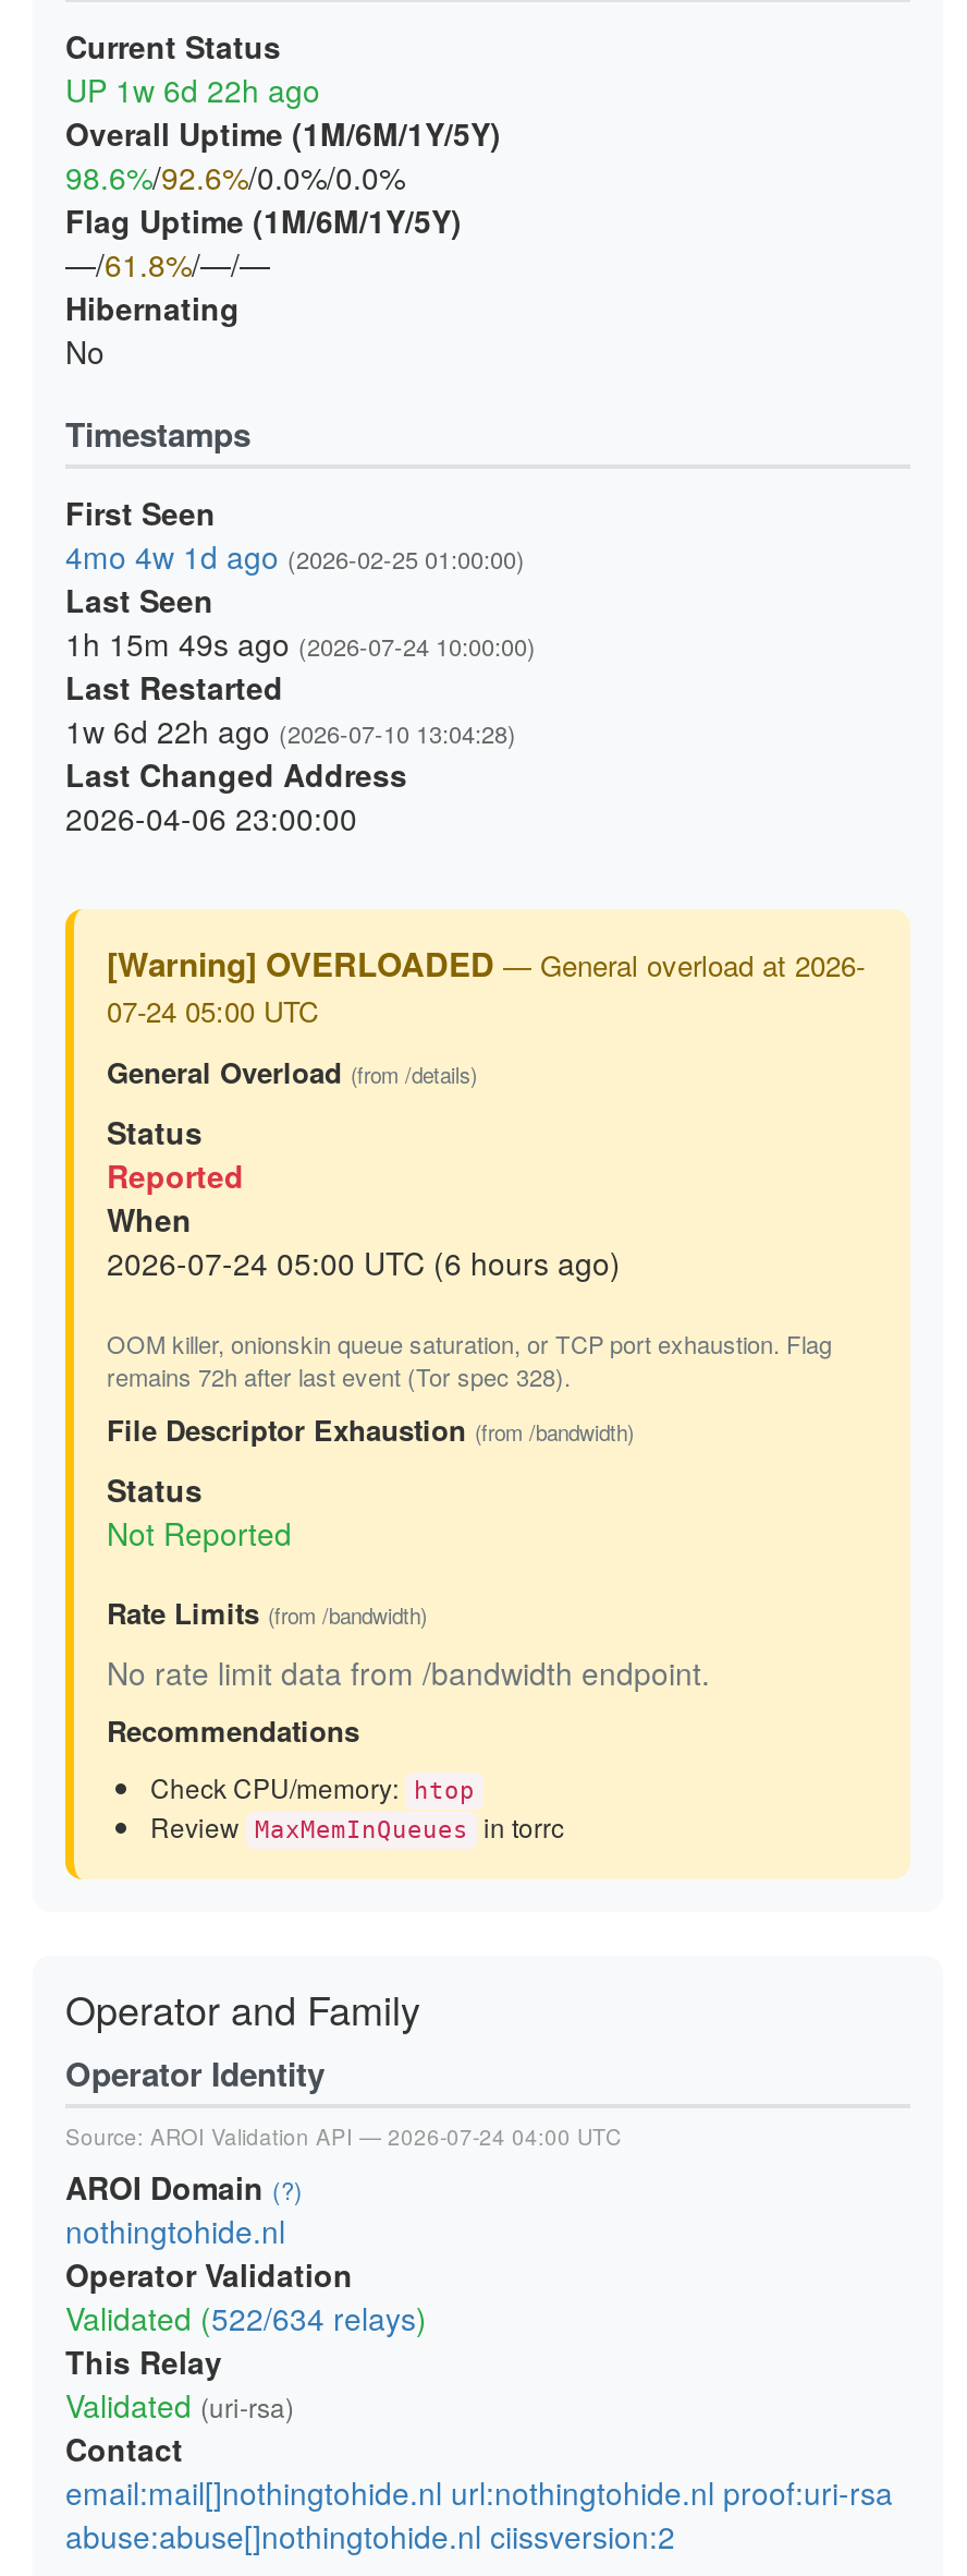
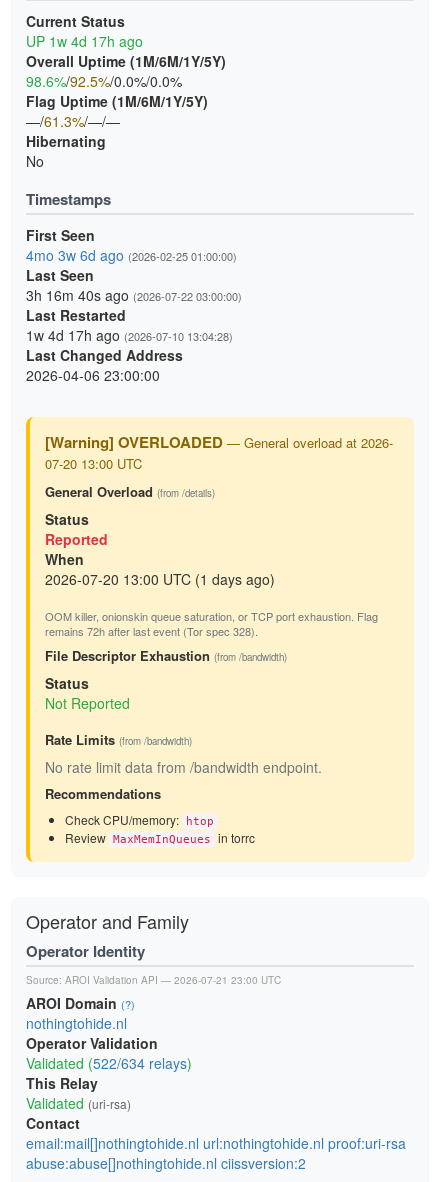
[65,68,320,112] UP 1w 6d 22h ago -> [26,31,143,51] UP 1w 4d 17h ago
[65,155,405,199] 98.6%/92.6%/0.0%/0.0% -> [26,71,182,91] 98.6%/92.5%/0.0%/0.0%
[65,243,270,286] —/61.8%/—/— -> [26,111,120,131] —/61.3%/—/—
[65,535,525,578] 4mo 4w 1d ago (2026-02-25 01:00:00) -> [26,245,237,265] 4mo 3w 6d ago (2026-02-25 01:00:00)
[65,622,536,666] 1h 15m 49s ago (2026-07-24 10:00:00) -> [26,285,242,305] 3h 16m 40s ago (2026-07-22 03:00:00)
[65,709,516,753] 1w 6d 22h ago (2026-07-10 13:04:28) -> [26,325,233,345] 1w 4d 17h ago (2026-07-10 13:04:28)
[107,991,318,1032] 07-24 05:00 UTC -> [45,454,142,473] 07-20 13:00 UTC
[107,1241,621,1285] 2026-07-24 05:00 UTC (6 hours ago) -> [45,569,275,589] 2026-07-20 13:00 UTC (1 days ago)
[65,2122,621,2153] Source: AROI Validation API — 2026-07-24 04:00 UTC -> [26,973,281,987] Source: AROI Validation API — 2026-07-21 23:00 UTC

